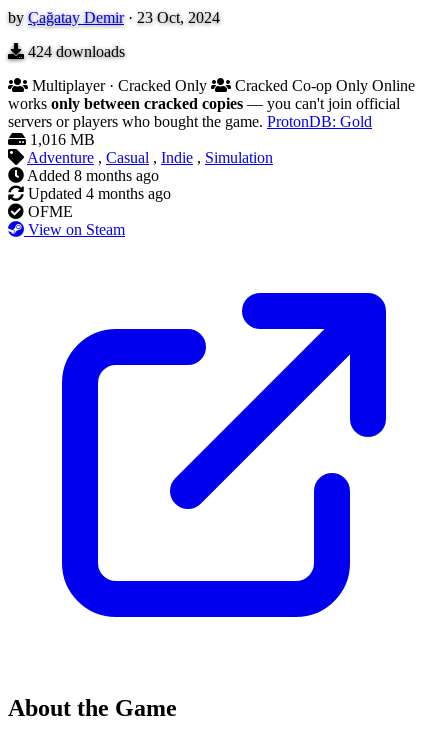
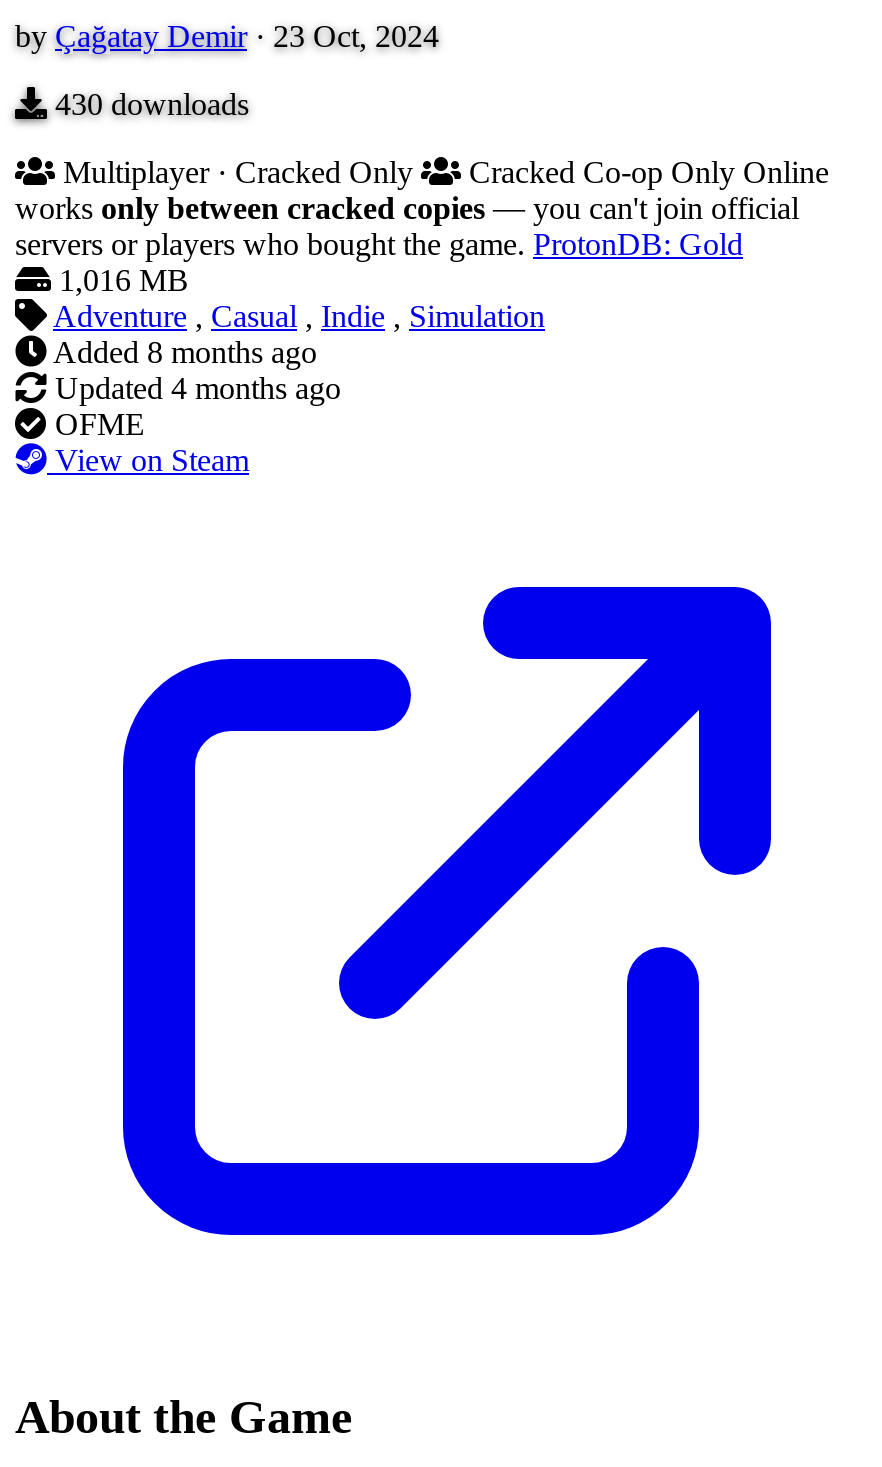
[28,43,125,60] 424 downloads -> [55,88,249,122] 430 downloads

